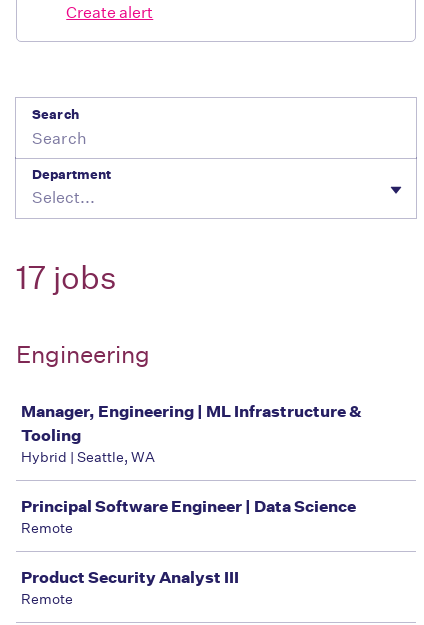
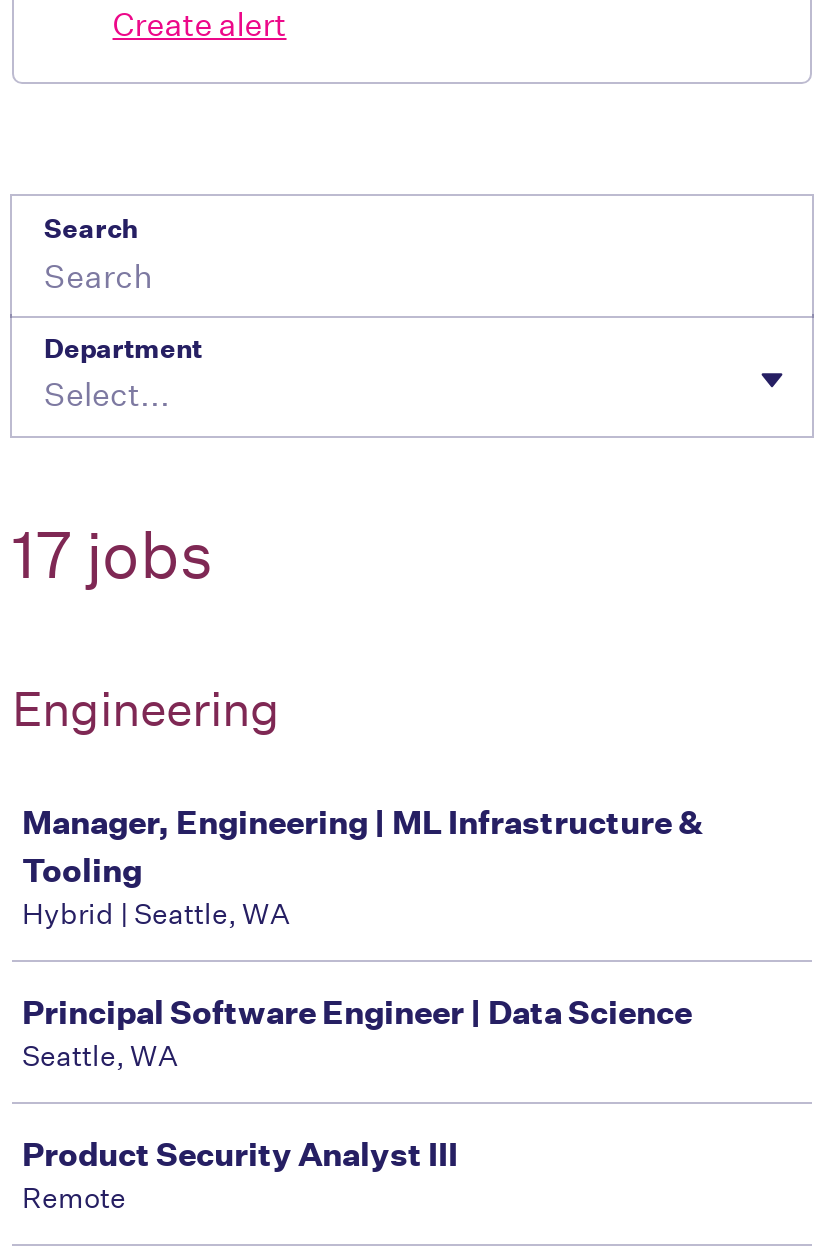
[21,519,73,537] Remote -> [22,1038,178,1074] Seattle, WA

